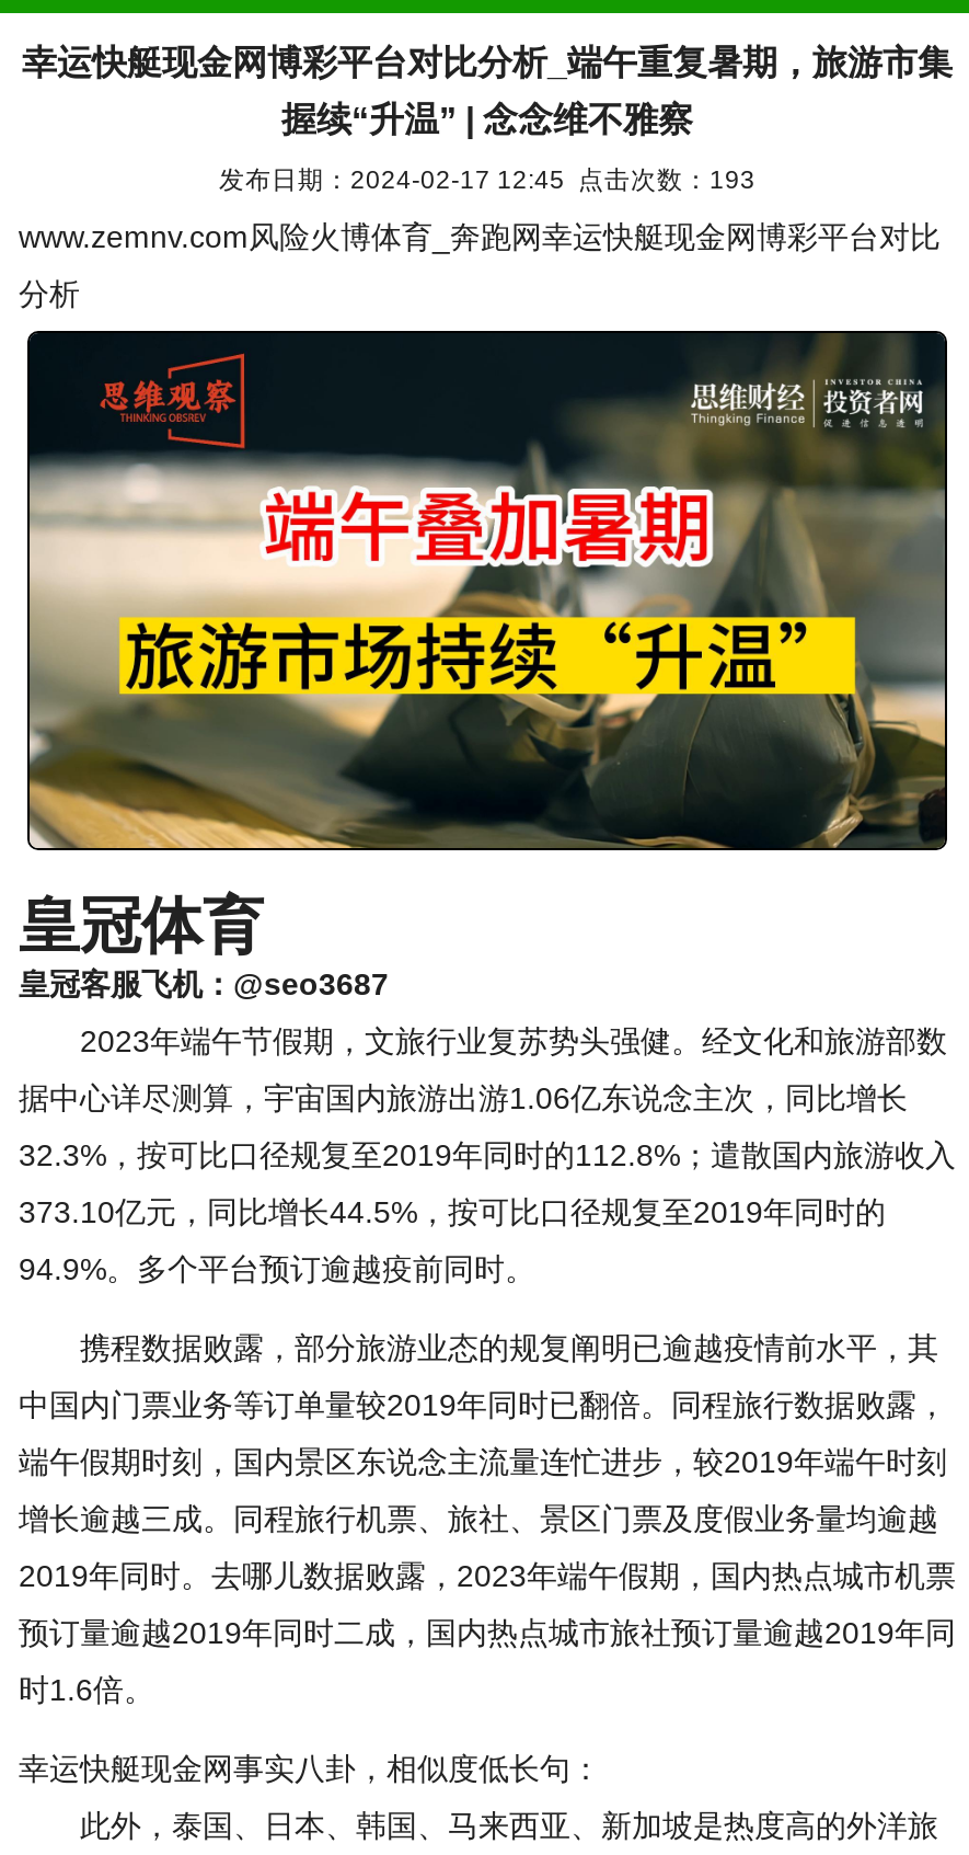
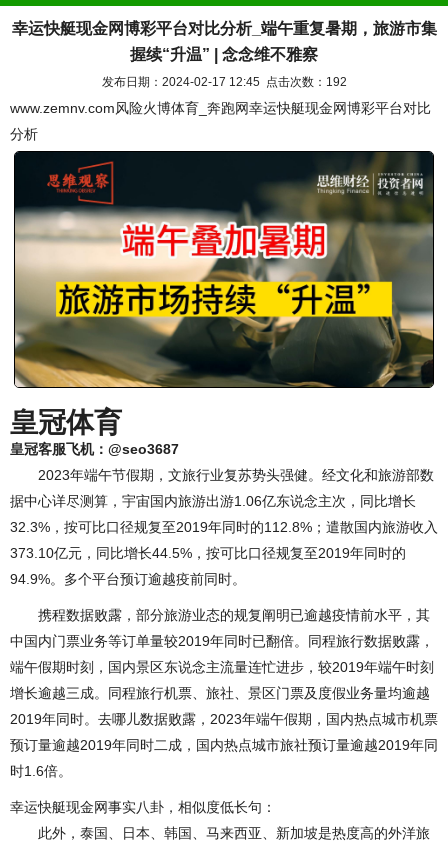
[219,164,755,193] 发布日期：2024-02-17 12:45 点击次数：193 -> [101,75,346,88] 发布日期：2024-02-17 12:45 点击次数：192

